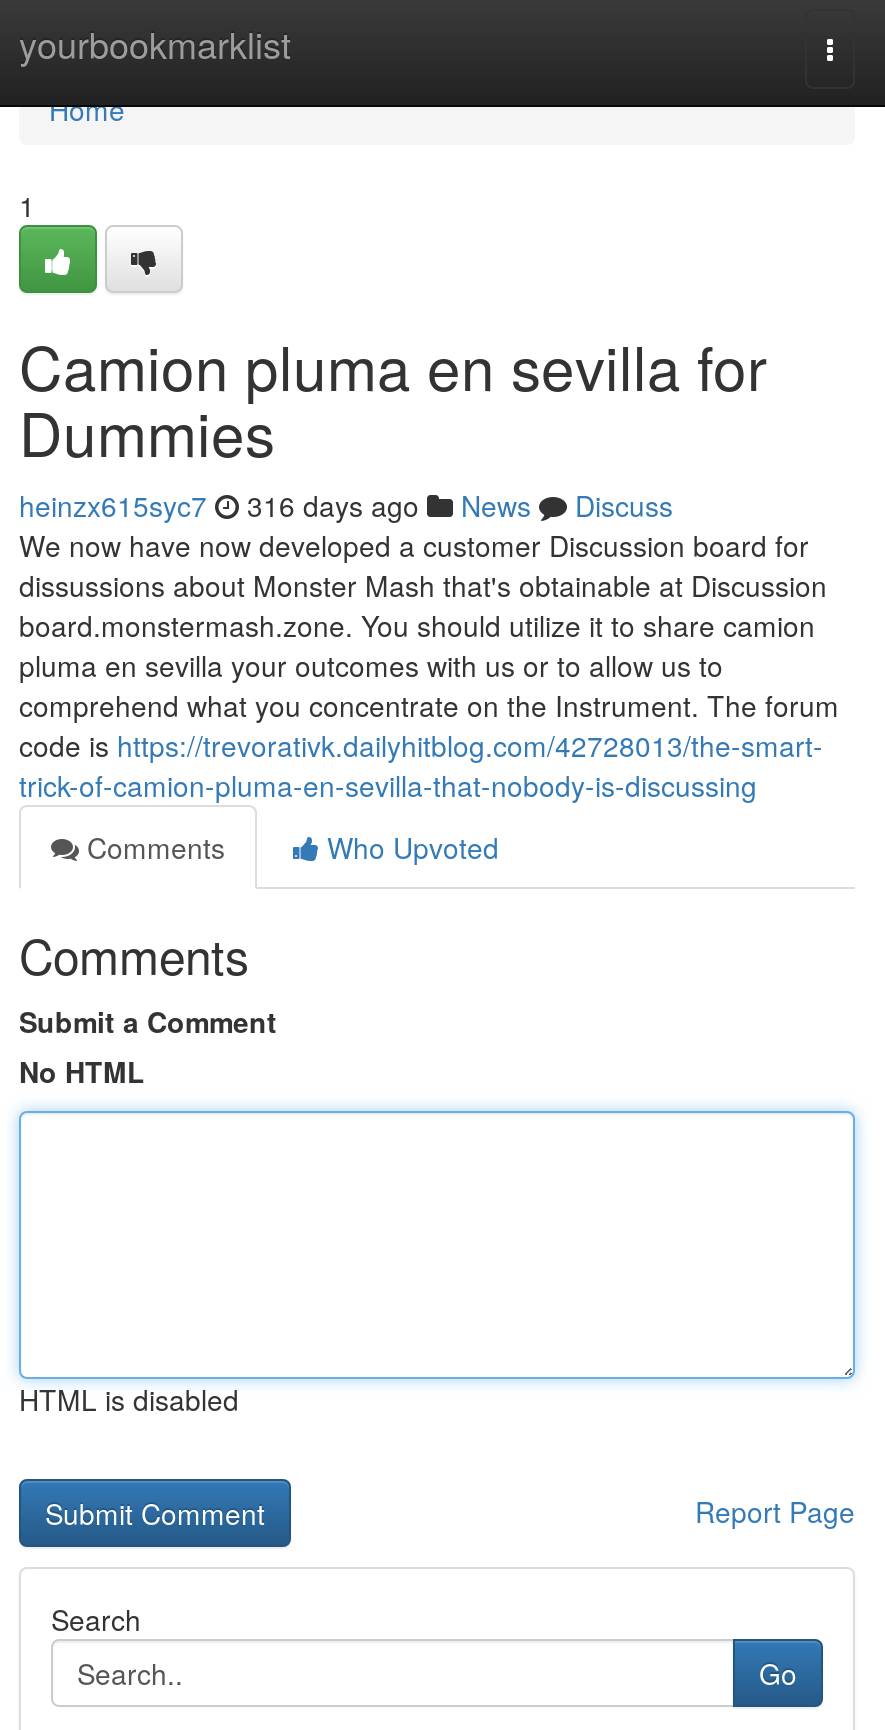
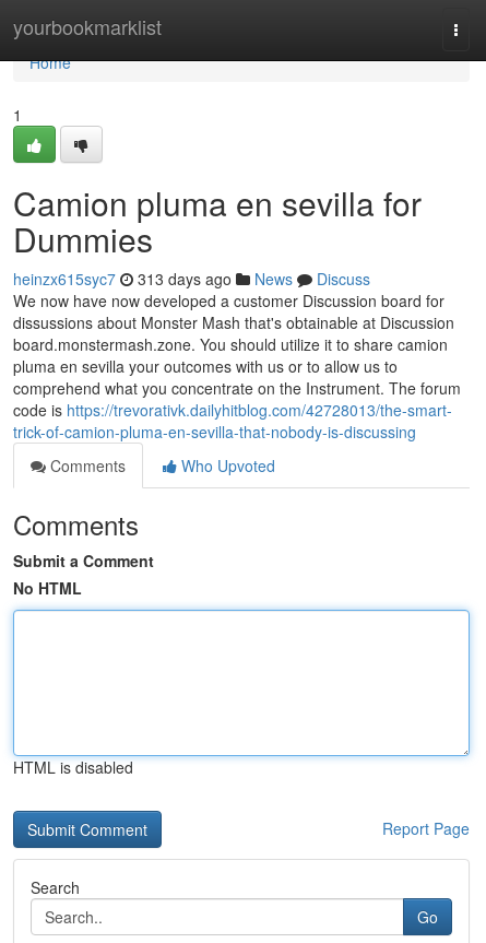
[19,485,673,525] heinzx615syc7 316 days ago News Discuss -> [13,268,370,290] heinzx615syc7 313 days ago News Discuss

